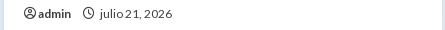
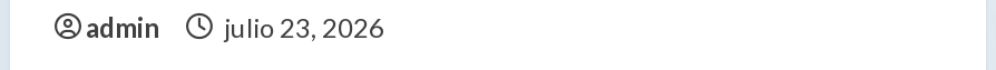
[38,5,172,20] admin julio 21, 2026 -> [86,12,384,46] admin julio 23, 2026

